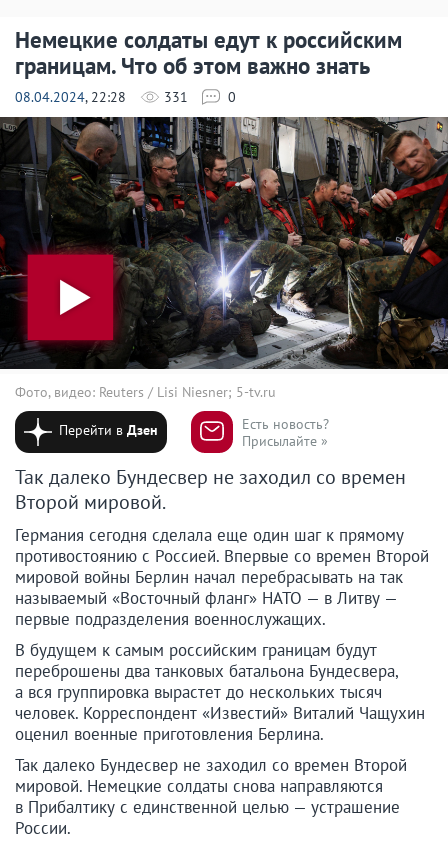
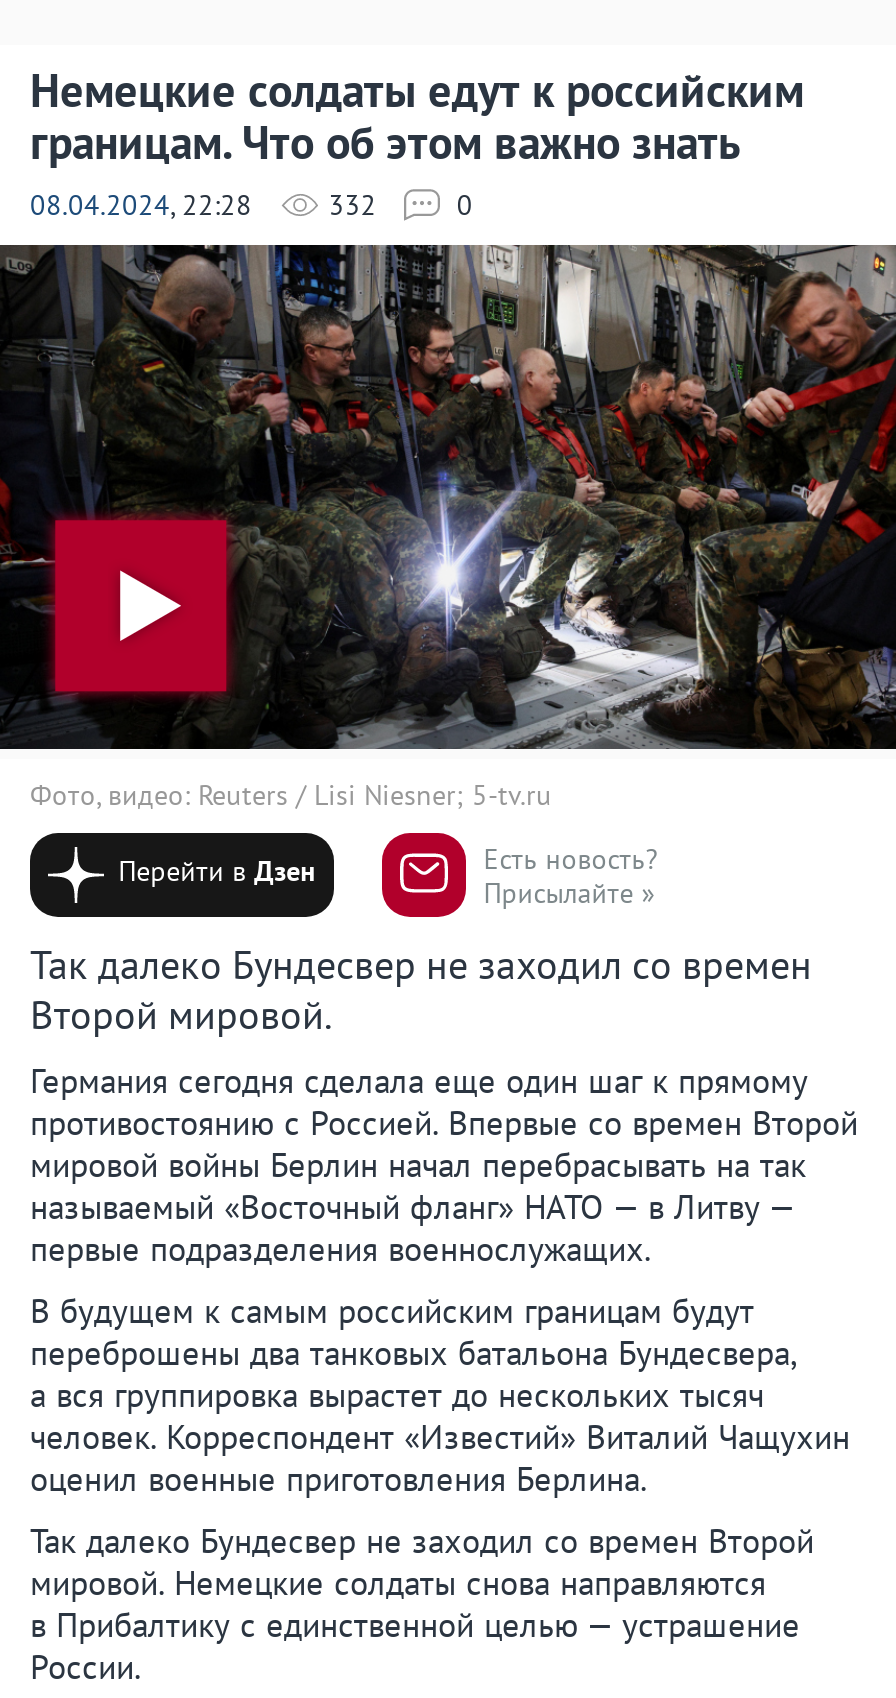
[15,88,188,106] 08.04.2024, 22:28 331 -> [30,187,376,223] 08.04.2024, 22:28 332

